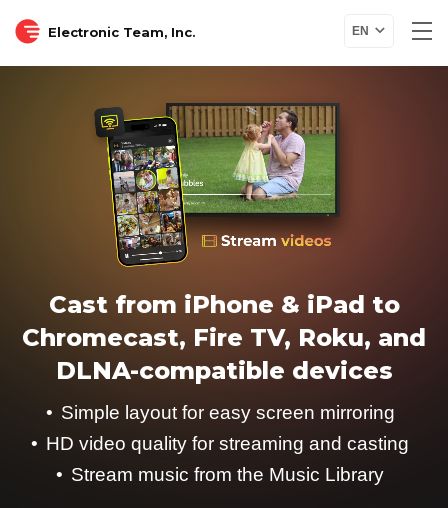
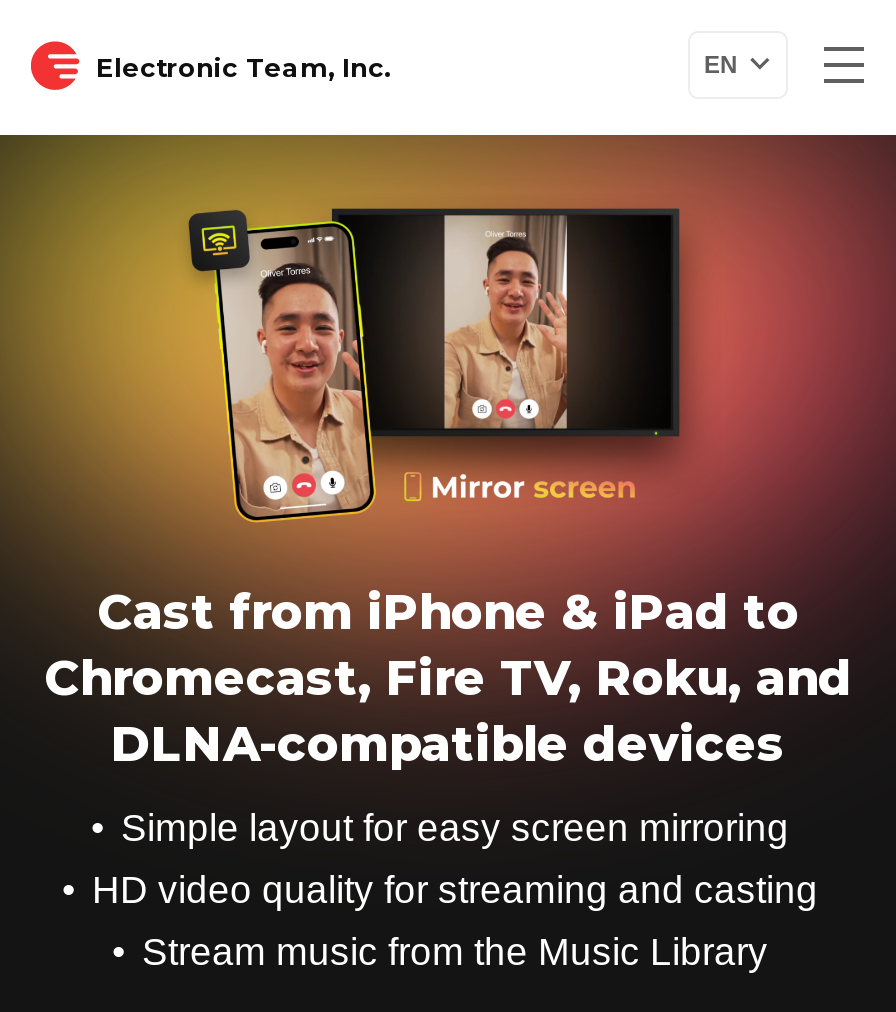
[3,68,445,288] [image] -> [6,137,890,579] [image]

